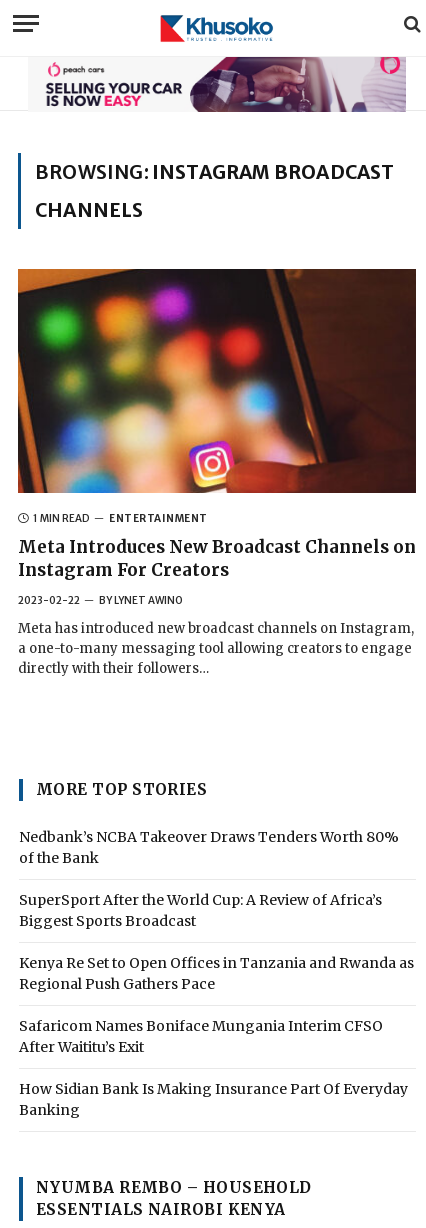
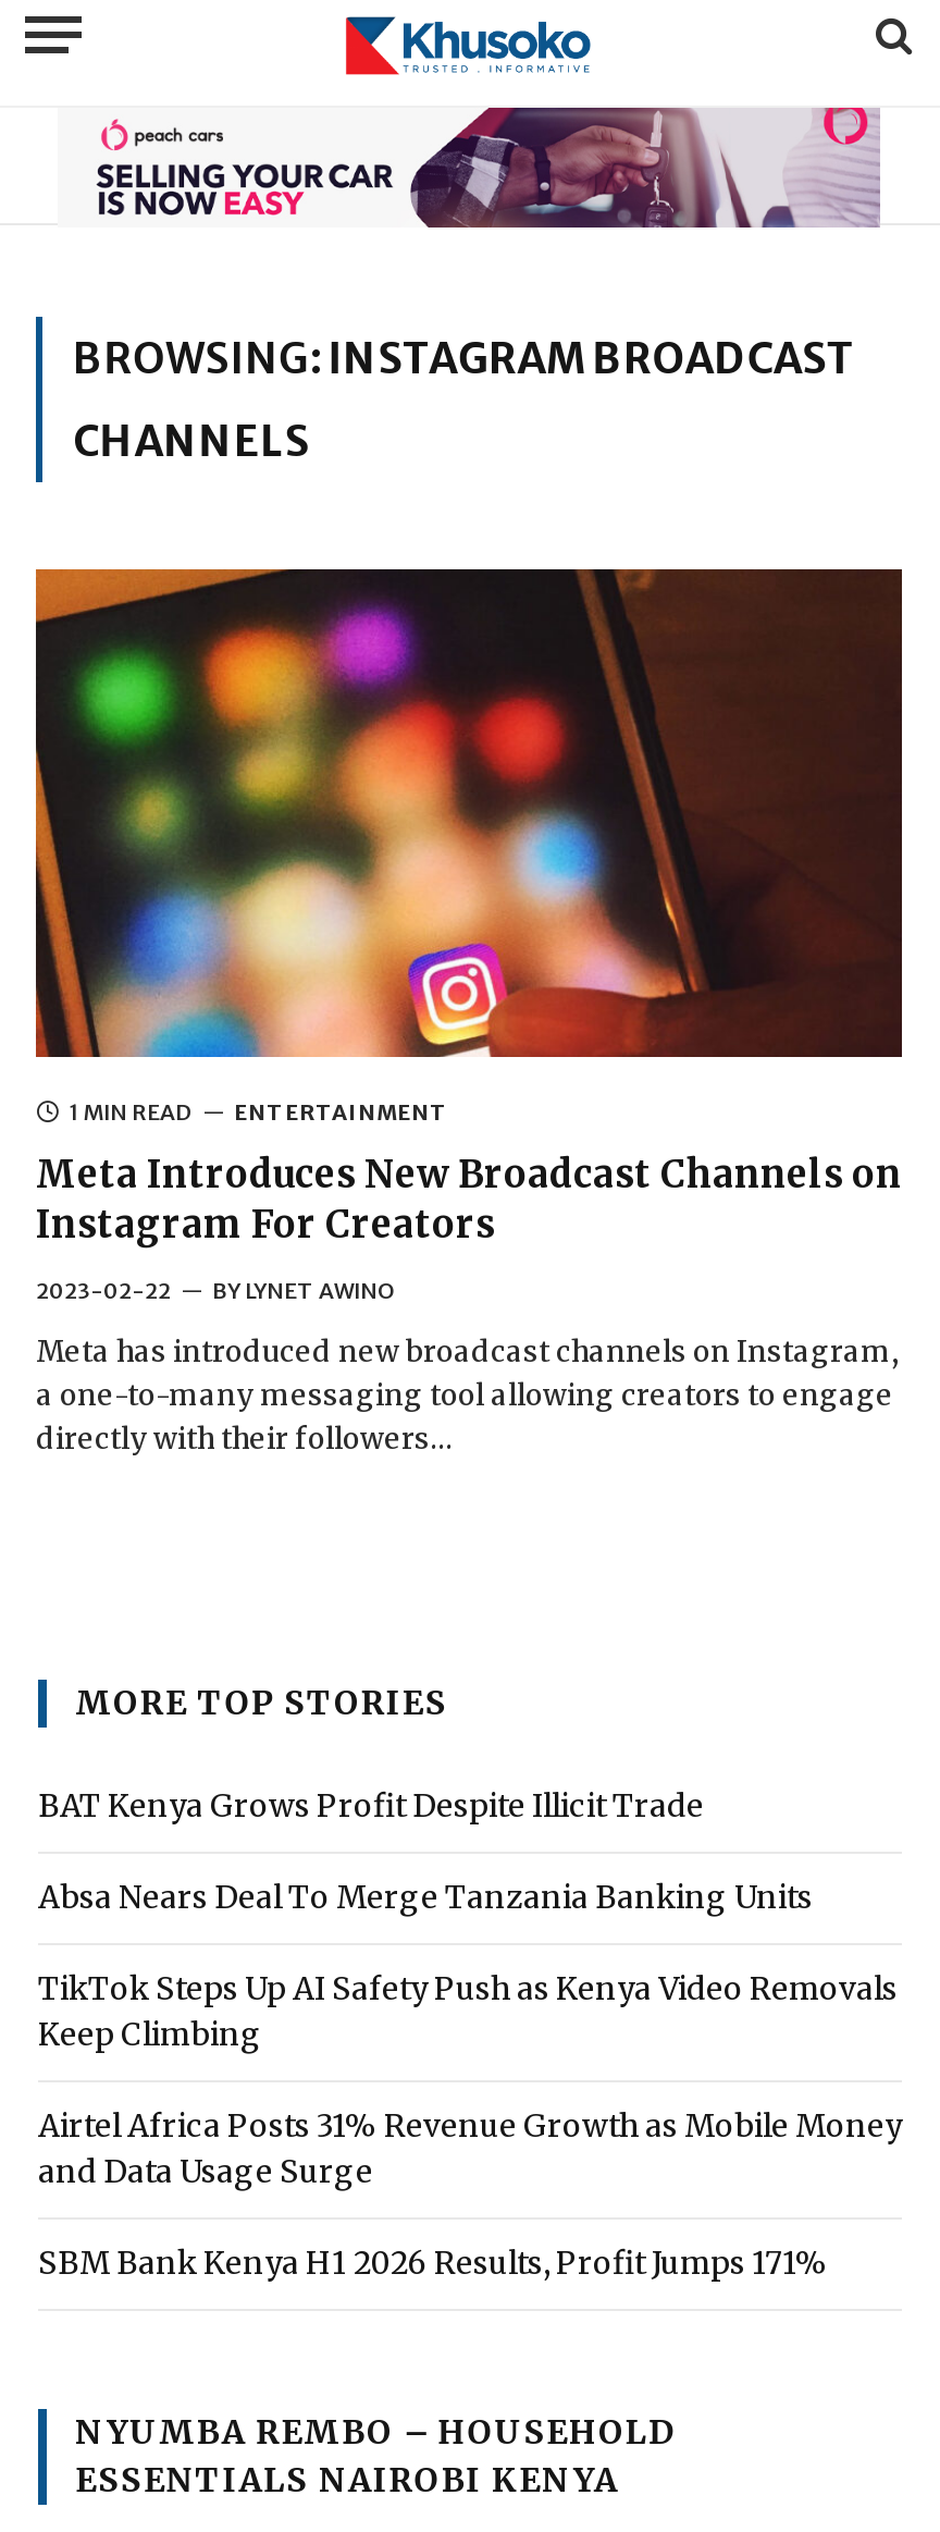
[19,828,399,867] Nedbank’s NCBA Takeover Draws Tenders Worth 80% | of the Bank -> [38,1786,704,1825] BAT Kenya Grows Profit Despite Illicit Trade
[19,891,382,930] SuperSport After the World Cup: A Review of Africa’s | Biggest Sports Broadcast -> [38,1878,813,1917] Absa Nears Deal To Merge Tanzania Banking Units
[19,954,414,993] Kenya Re Set to Open Offices in Tanzania and Rwanda as | Regional Push Gathers Pace -> [38,1969,898,2054] TikTok Steps Up AI Safety Push as Kenya Video Removals | Keep Climbing
[19,1017,383,1056] Safaricom Names Boniface Mungania Interim CFSO | After Waititu’s Exit -> [38,2106,902,2191] Airtel Africa Posts 31% Revenue Growth as Mobile Money | and Data Usage Surge
[19,1080,408,1119] How Sidian Bank Is Making Insurance Part Of Everyday | Banking -> [38,2243,828,2283] SBM Bank Kenya H1 2026 Results, Profit Jumps 171%

